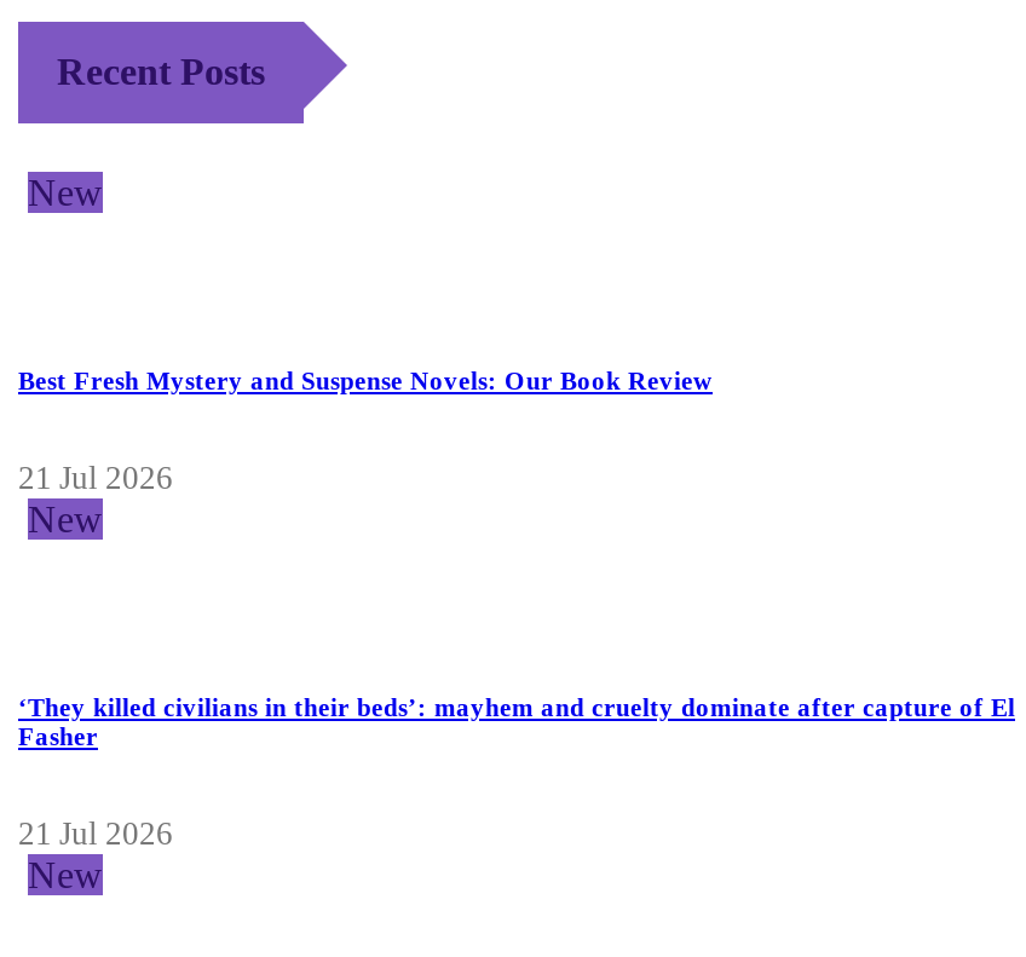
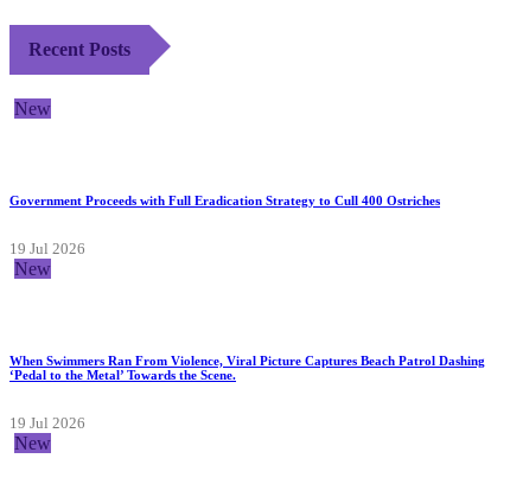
[18,366,713,395] Best Fresh Mystery and Suspense Novels: Our Book Review -> [9,194,440,208] Government Proceeds with Full Eradication Strategy to Cull 400 Ostriches
[18,460,173,497] 21 Jul 2026 -> [9,240,85,258] 19 Jul 2026
[18,692,1015,750] ‘They killed civilians in their beds’: mayhem and cruelty dominate after capture of El | Fasher -> [9,354,485,382] When Swimmers Ran From Violence, Viral Picture Captures Beach Patrol Dashing | ‘Pedal to the Metal’ Towards the Scene.
[18,816,173,852] 21 Jul 2026 -> [9,414,85,432] 19 Jul 2026

